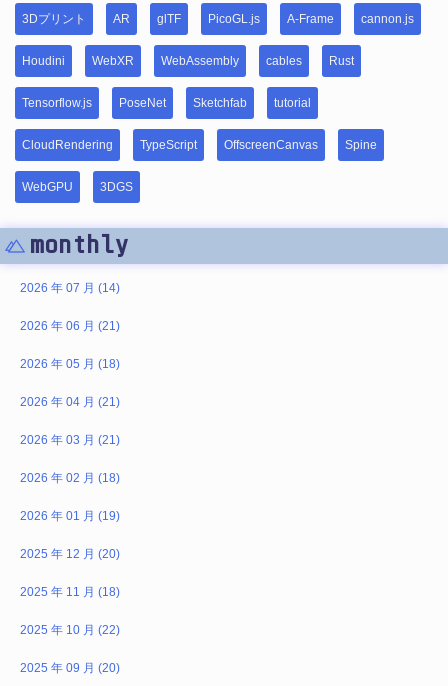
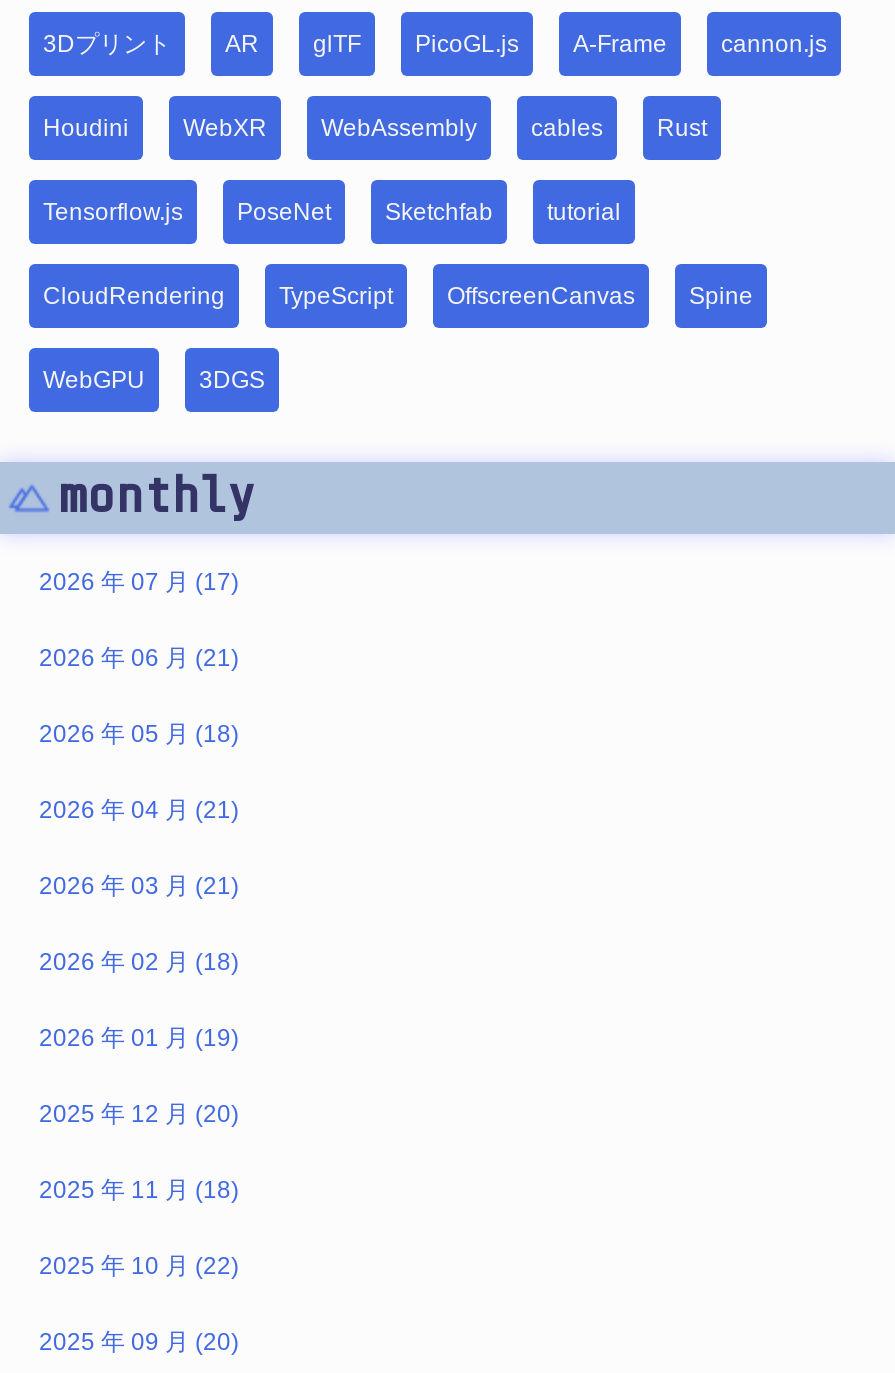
[20,281,120,295] 2026 年 07 月 (14) -> [39,568,239,596] 2026 年 07 月 (17)

